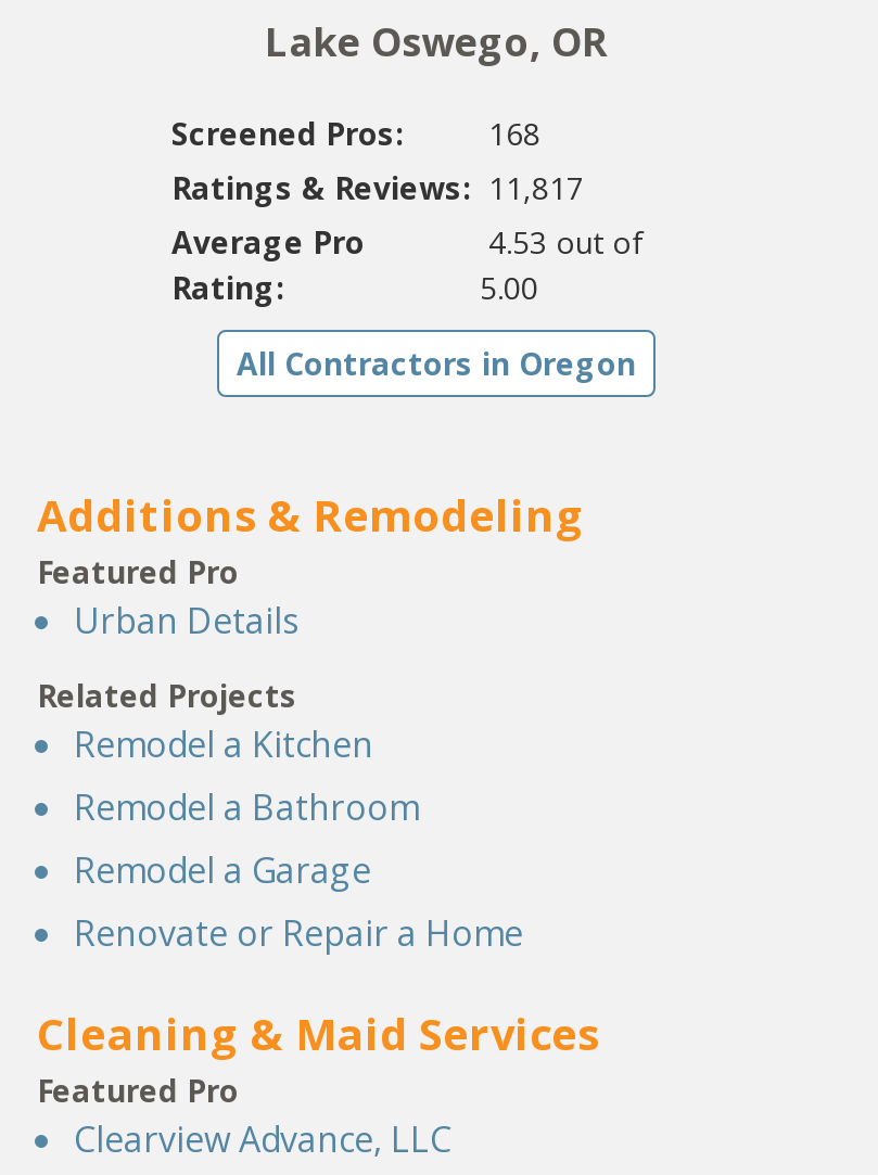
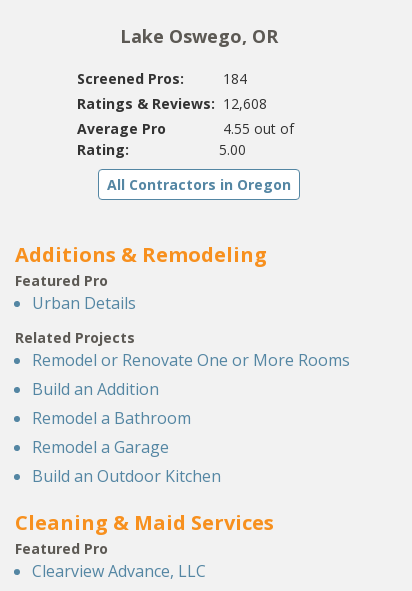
[171,113,540,154] Screened Pros: 168 -> [77,69,247,88] Screened Pros: 184
[171,167,584,208] Ratings & Reviews: 11,817 -> [77,94,267,113] Ratings & Reviews: 12,608
[480,221,642,262] 4.53 out of -> [219,119,294,138] 4.55 out of
[74,721,373,769] Remodel a Kitchen -> [32,349,350,400] Remodel or Renovate One or More Rooms | Build an Addition
[74,910,523,958] Renovate or Repair a Home -> [32,465,221,487] Build an Outdoor Kitchen

